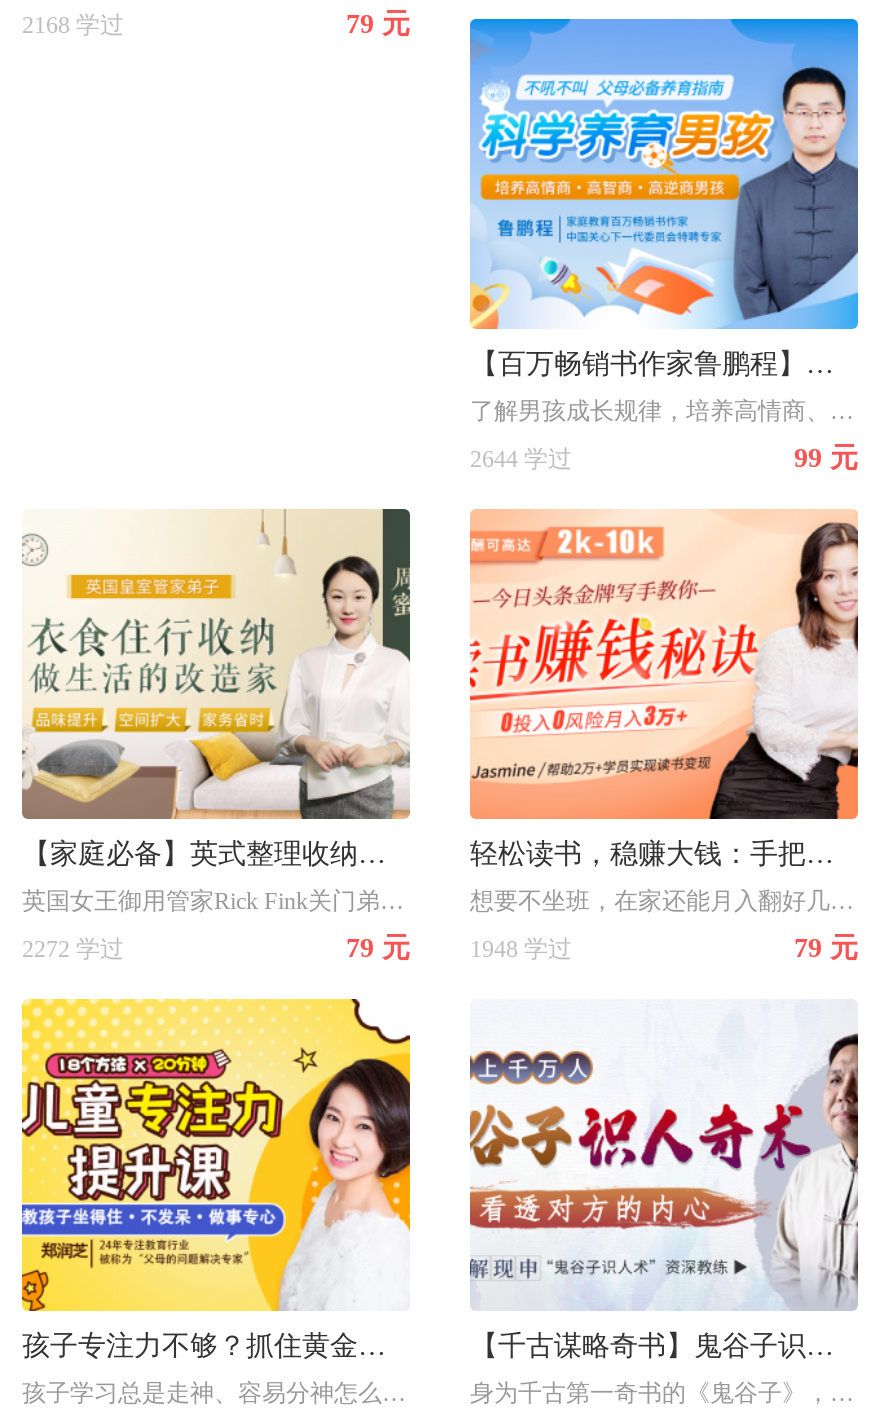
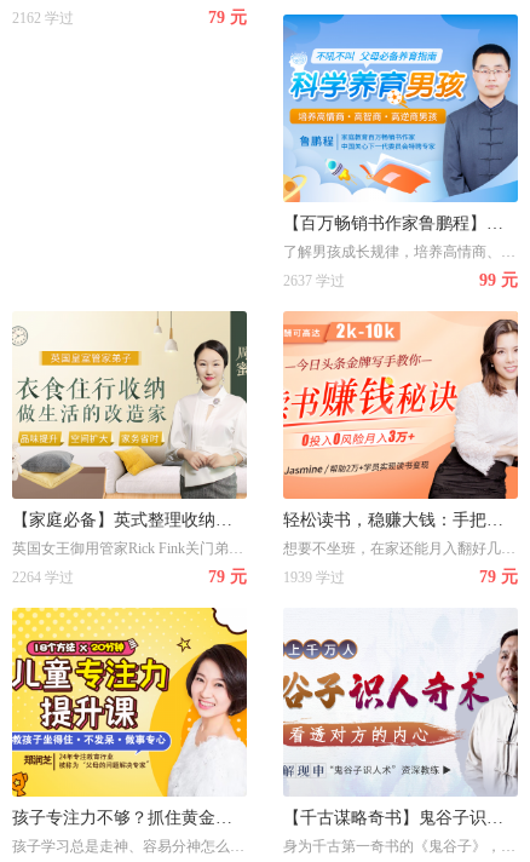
[22,10,124,38] 2168 学过 -> [12,9,74,26] 2162 学过
[470,446,572,474] 2644 学过 -> [283,273,345,290] 2637 学过
[22,936,124,964] 2272 学过 -> [12,570,74,587] 2264 学过
[470,936,572,964] 1948 学过 -> [283,570,345,587] 1939 学过

